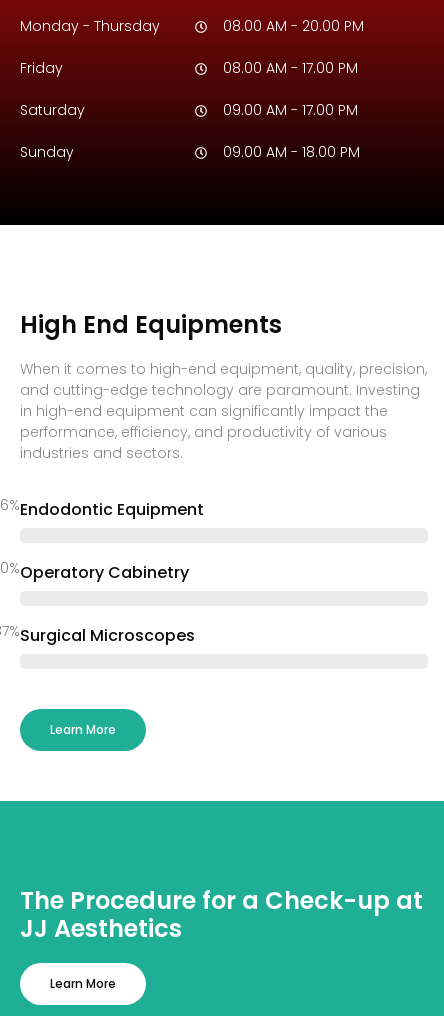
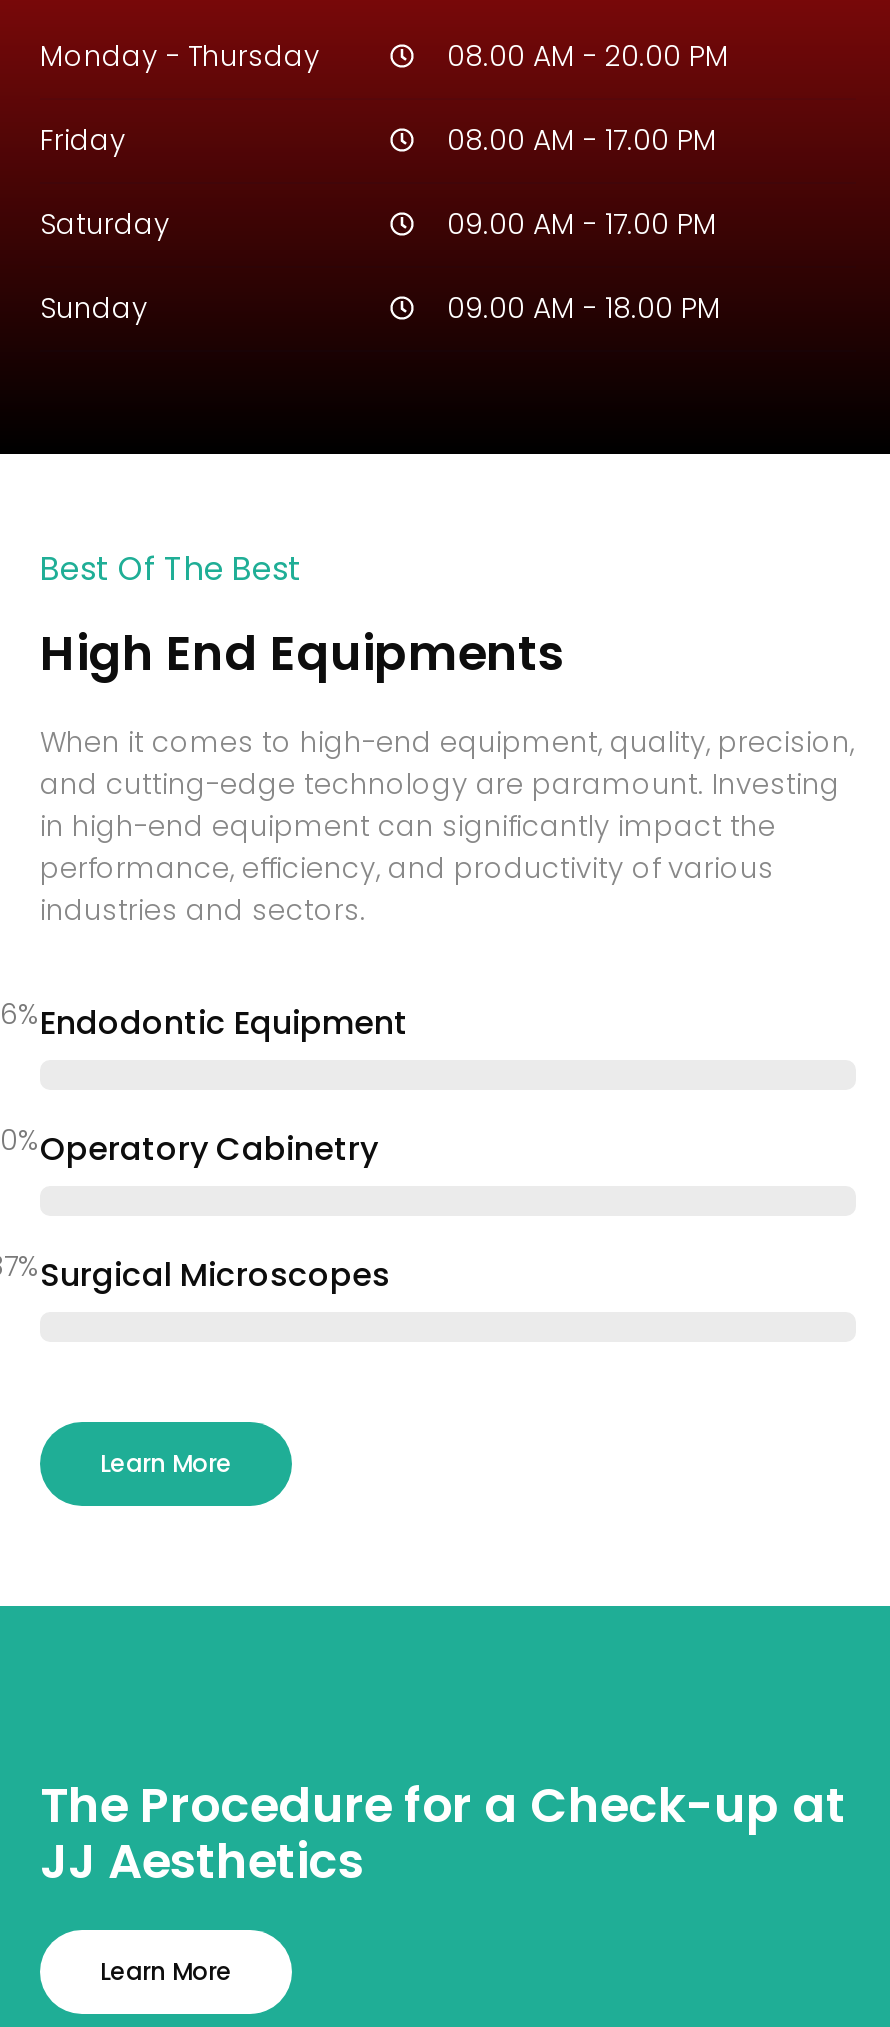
none -> [40,546,302,592] Best Of The Best

